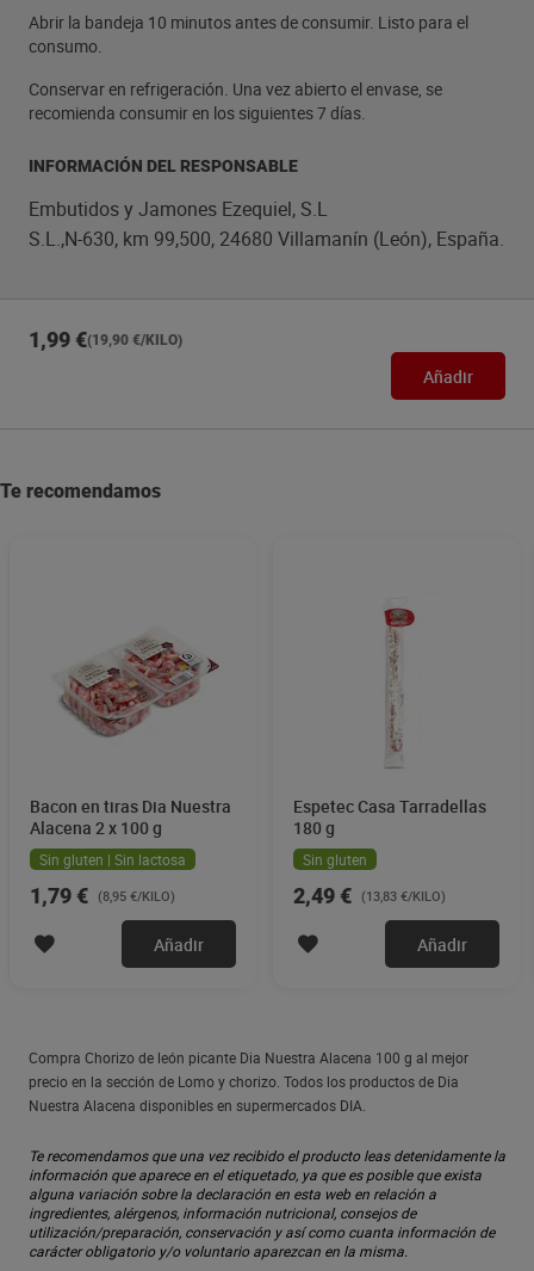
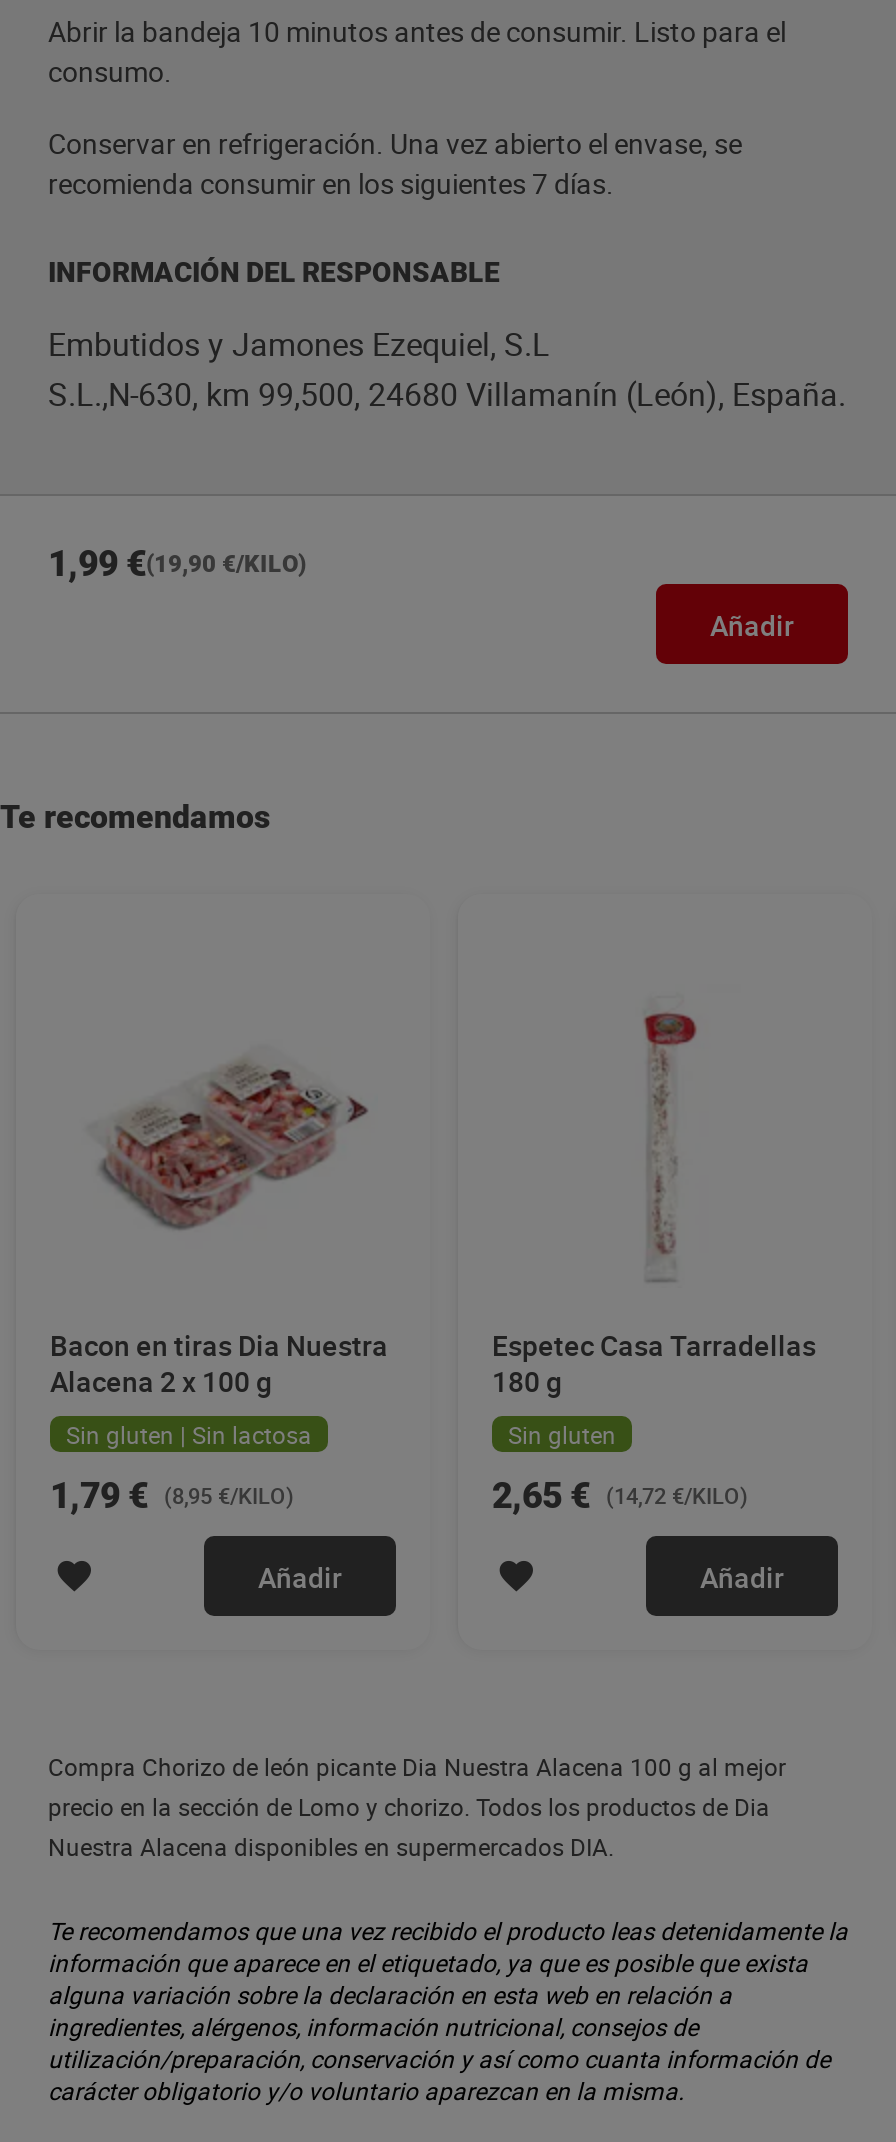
[293,883,446,908] 2,49 € (13,83 €/KILO) -> [492,1474,748,1516] 2,65 € (14,72 €/KILO)

